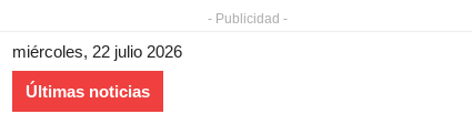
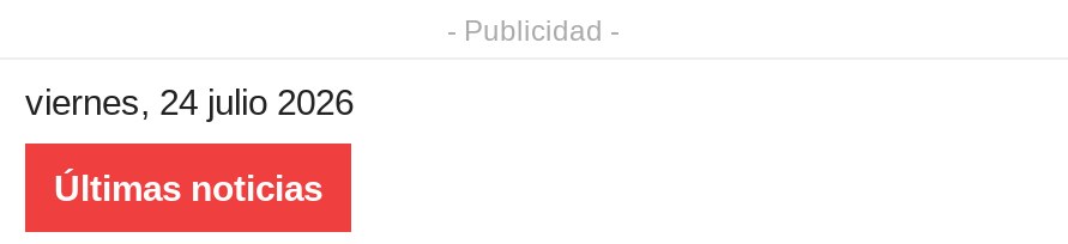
[12,42,182,61] miércoles, 22 julio 2026 -> [25,81,354,122] viernes, 24 julio 2026

